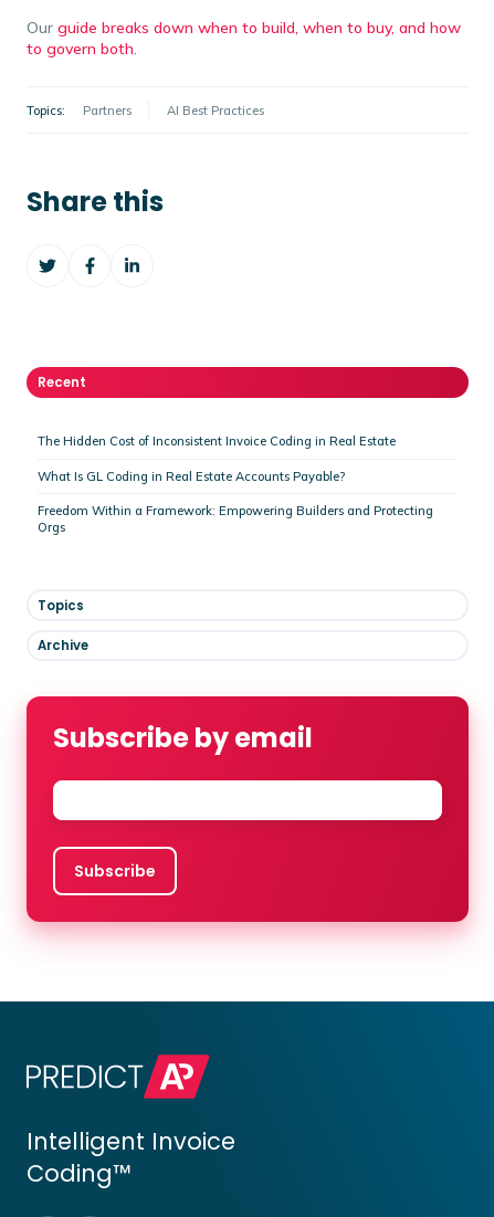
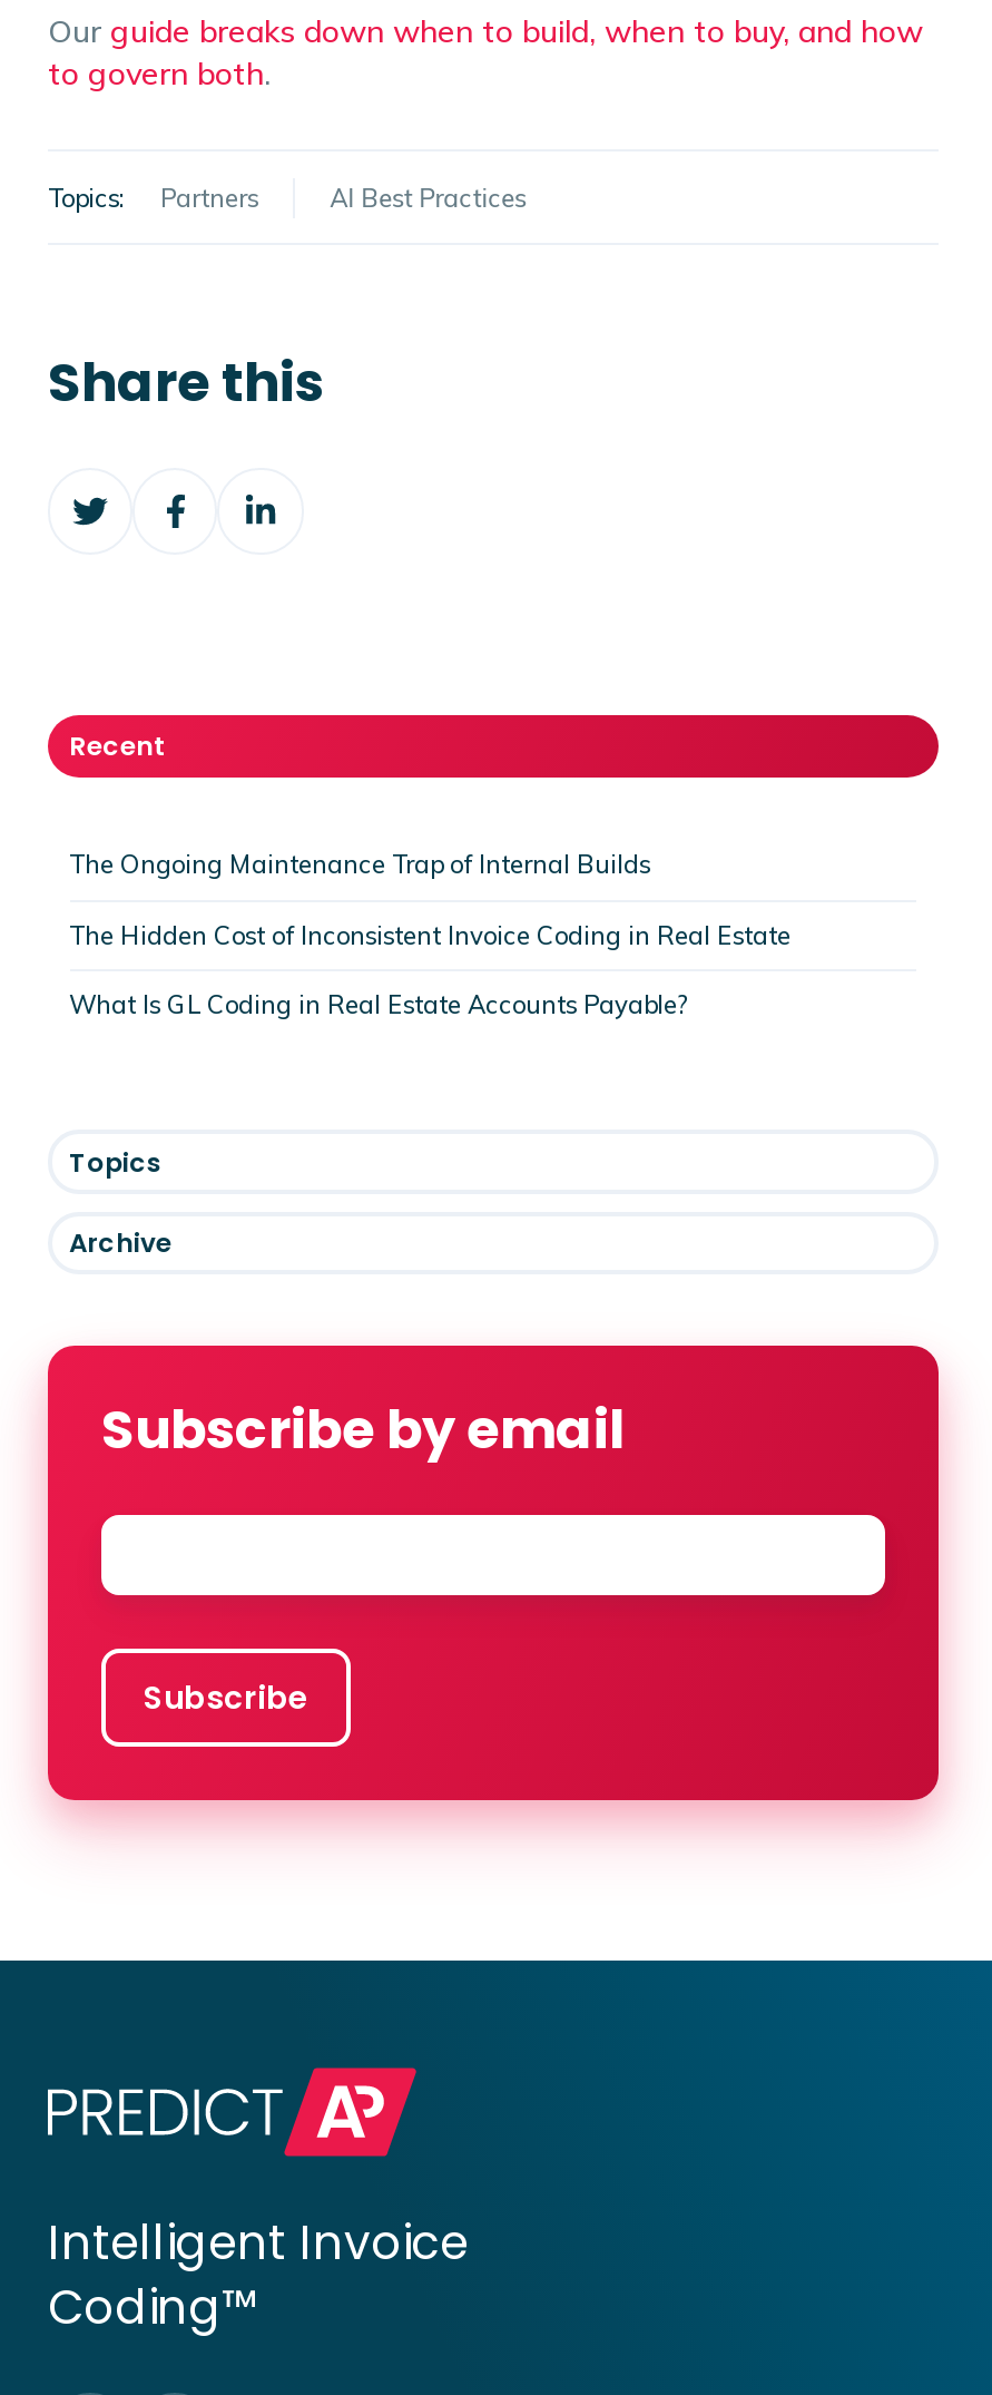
none -> [69,849,650,880] The Ongoing Maintenance Trap of Internal Builds
moved [37,433,395,484] -> [69,919,790,1021]: The Hidden Cost of Inconsistent Invoice Coding in Real Estate | What Is GL Coding in Real Estate Accounts Payable?
[37,503,433,535] Freedom Within a Framework: Empowering Builders and Protecting | Orgs -> none

